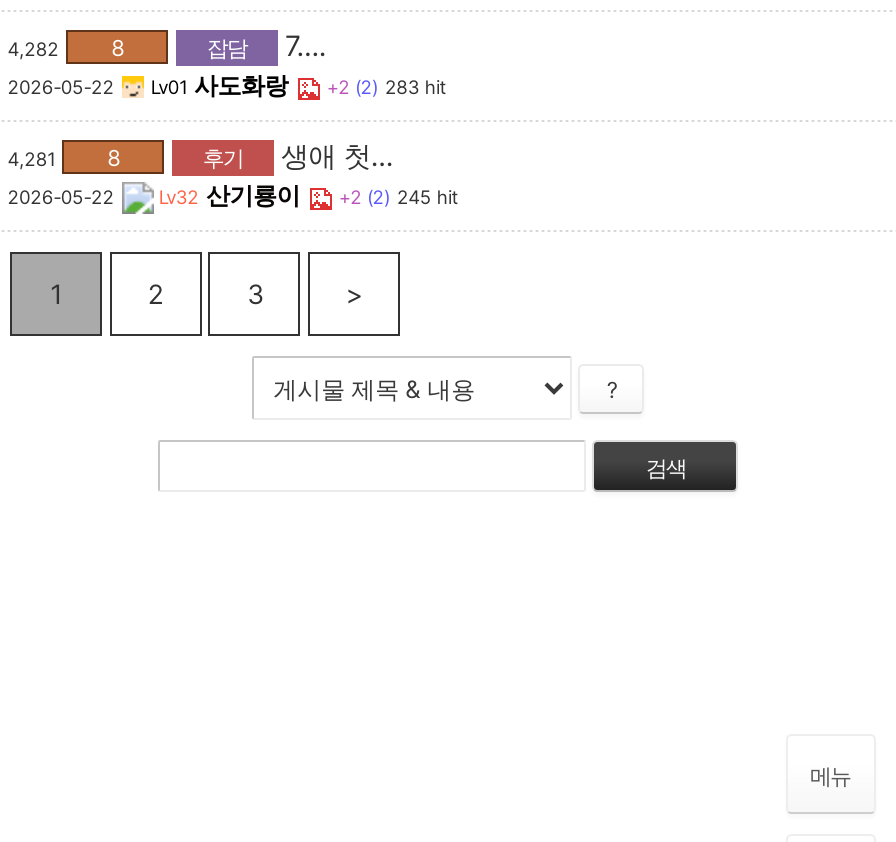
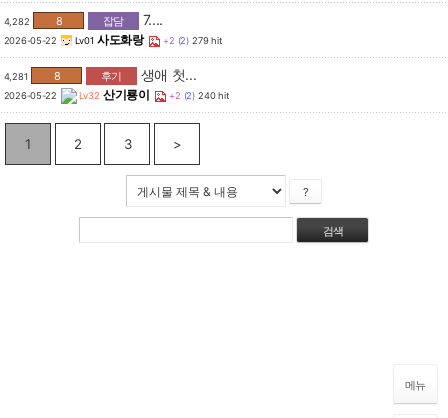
[321,77,445,99] +2 (2) 283 hit -> [161,35,221,46] +2 (2) 279 hit
[333,187,457,209] +2 (2) 245 hit -> [167,90,228,101] +2 (2) 240 hit

